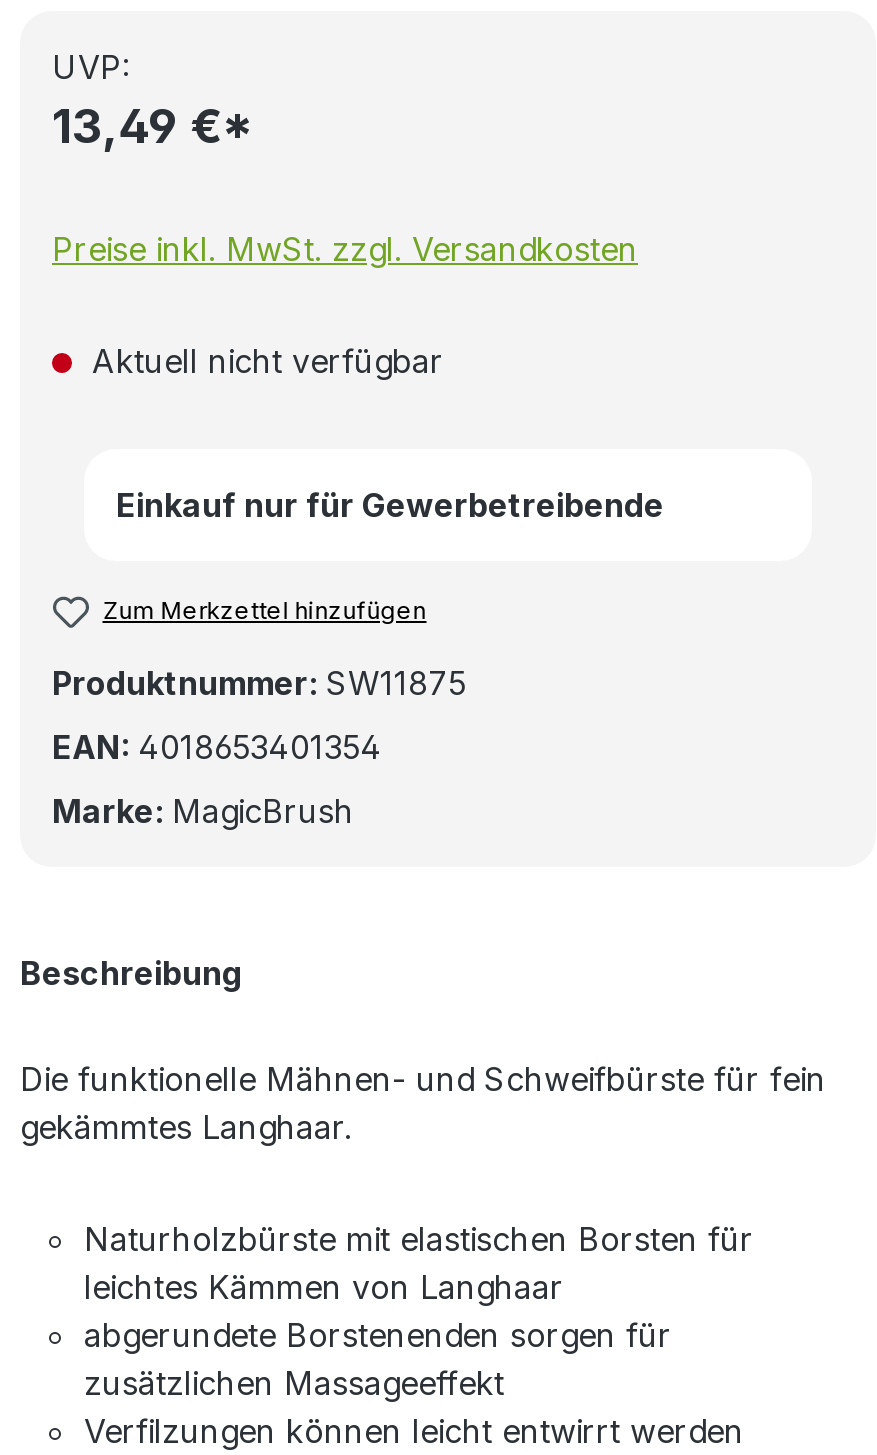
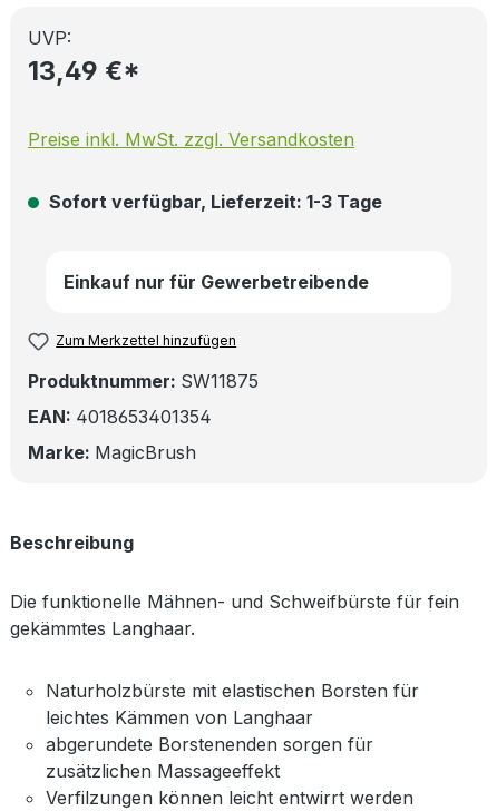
[82,340,444,380] Aktuell nicht verfügbar -> [45,190,382,212] Sofort verfügbar, Lieferzeit: 1-3 Tage

